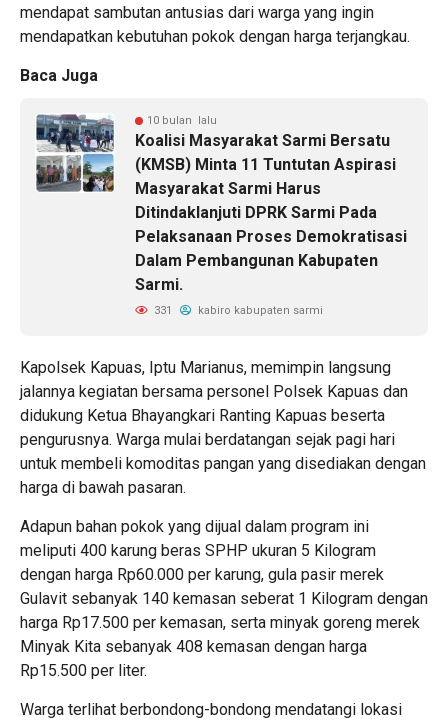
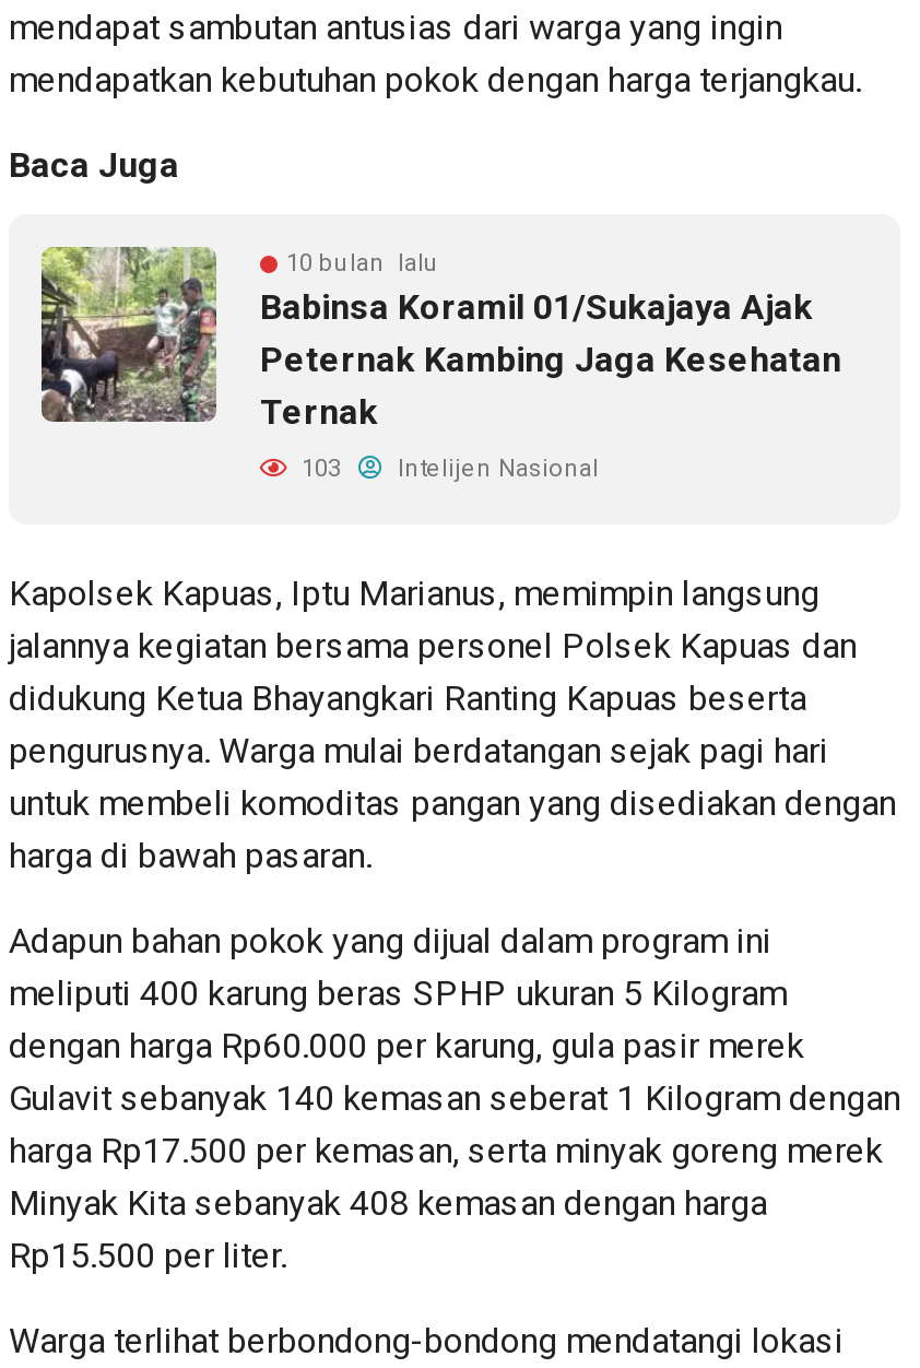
[35,113,407,294] [image] | Koalisi Masyarakat Sarmi Bersatu | (KMSB) Minta 11 Tuntutan Aspirasi | Masyarakat Sarmi Harus | Ditindaklanjuti DPRK Sarmi Pada | Pelaksanaan Proses Demokratisasi | Dalam Pembangunan Kabupaten | Sarmi. -> [39,245,841,432] [image] | Babinsa Koramil 01/Sukajaya Ajak | Peternak Kambing Jaga Kesehatan | Ternak
[151,304,323,317] 331 | kabiro kabupaten sarmi -> [295,454,599,483] 103 | Intelijen Nasional

